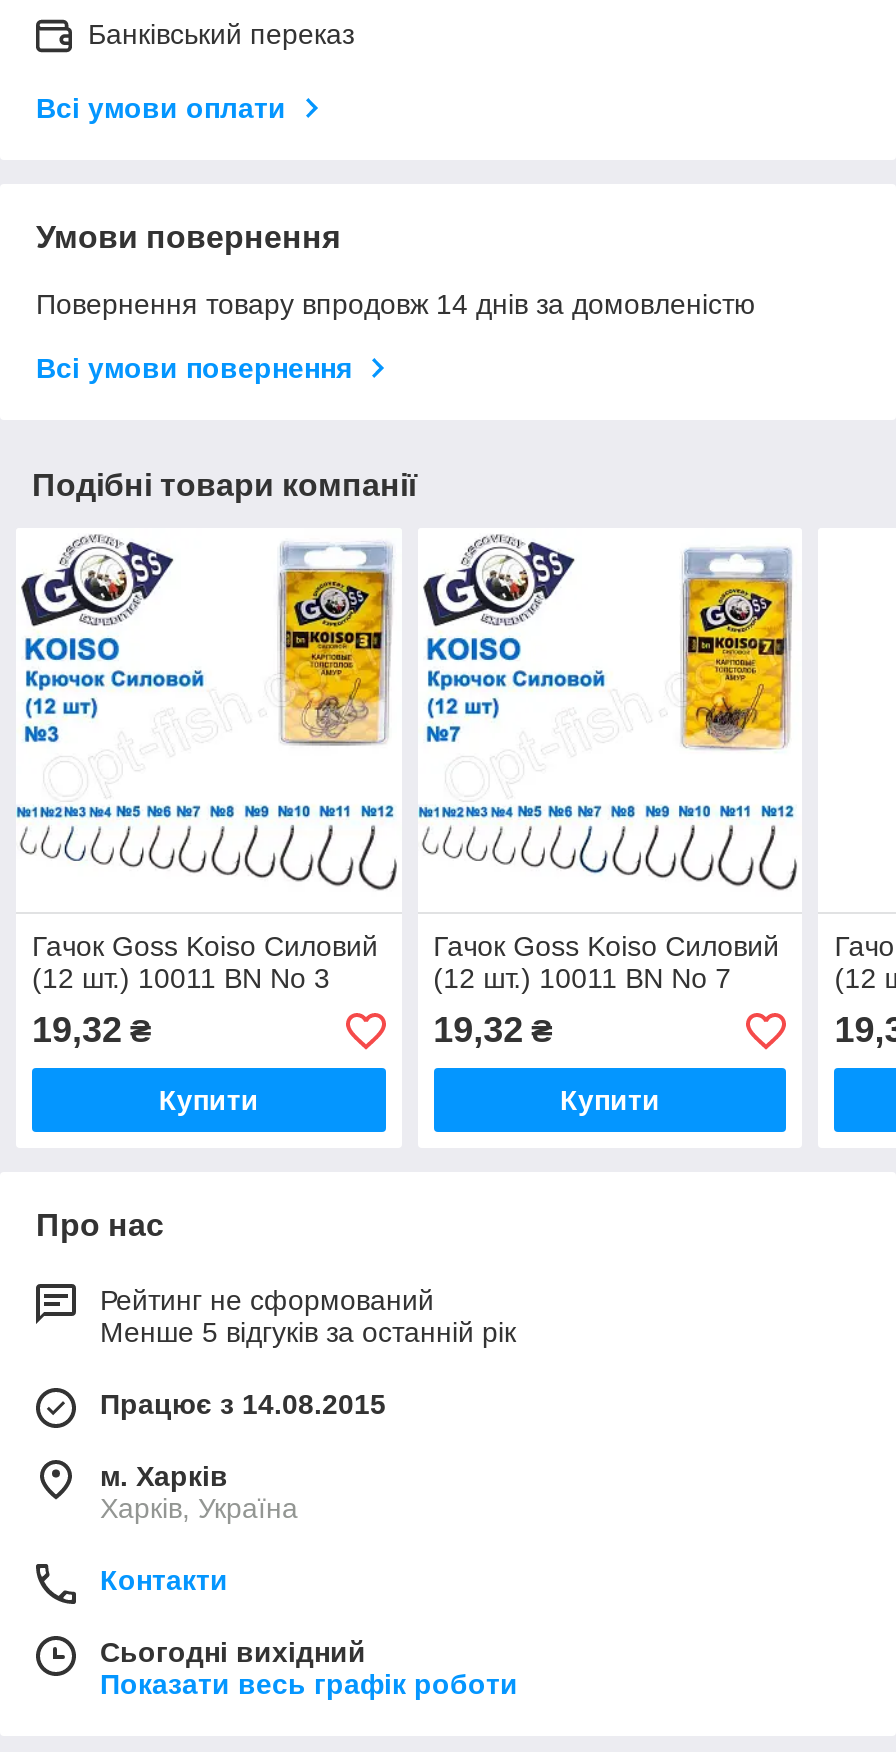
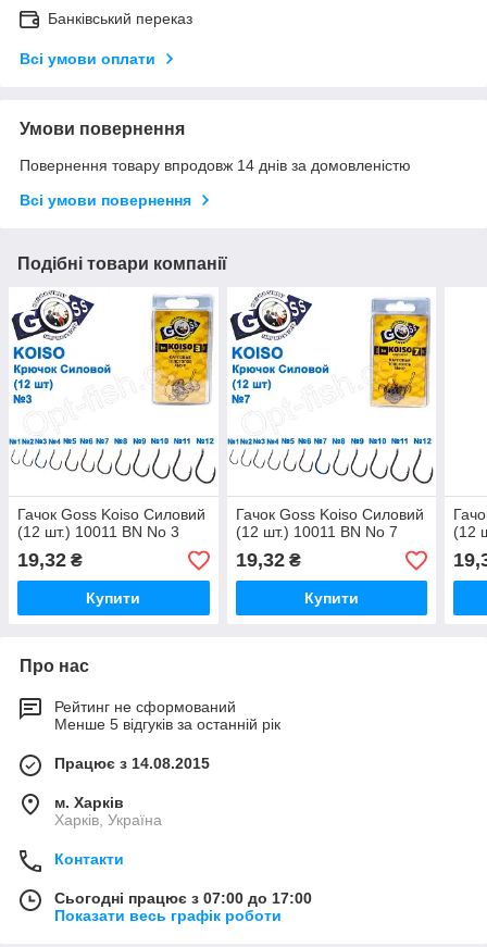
[100,1637,366,1669] Сьогодні вихідний -> [54,890,312,907] Сьогодні працює з 07:00 до 17:00

